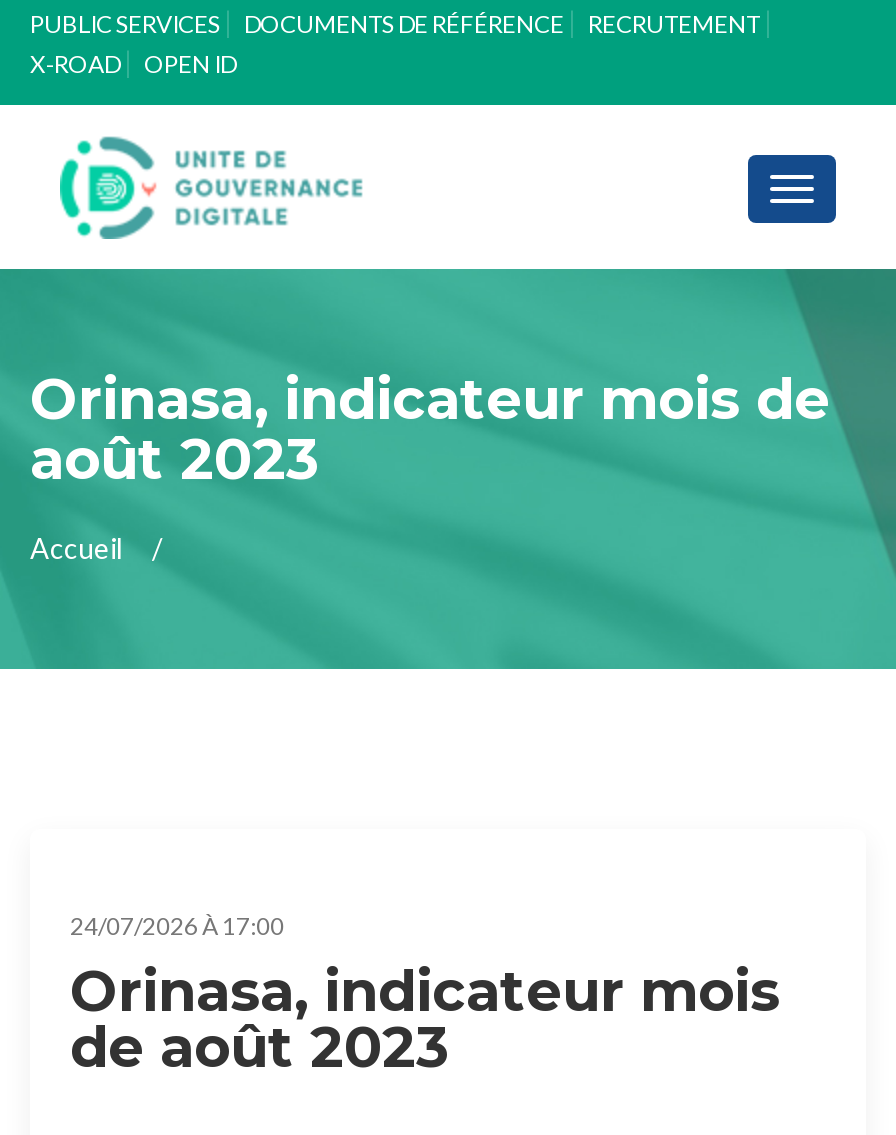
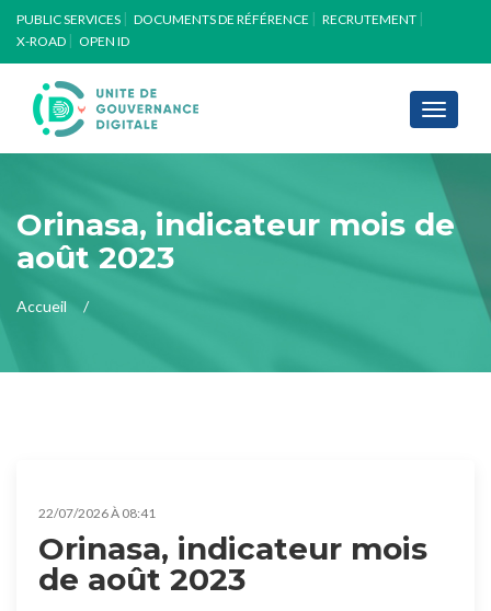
[70,911,284,941] 24/07/2026 À 17:00 -> [38,505,156,521] 22/07/2026 À 08:41

